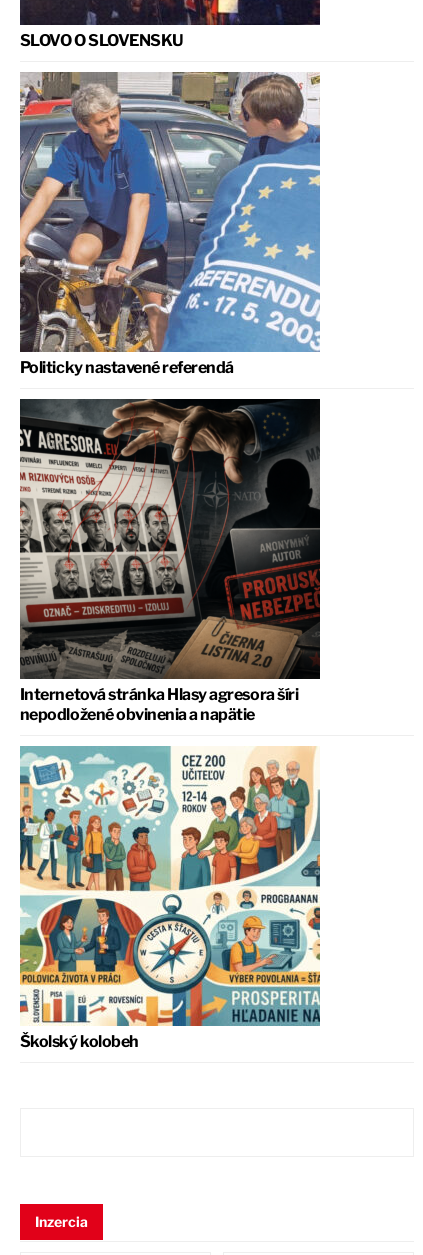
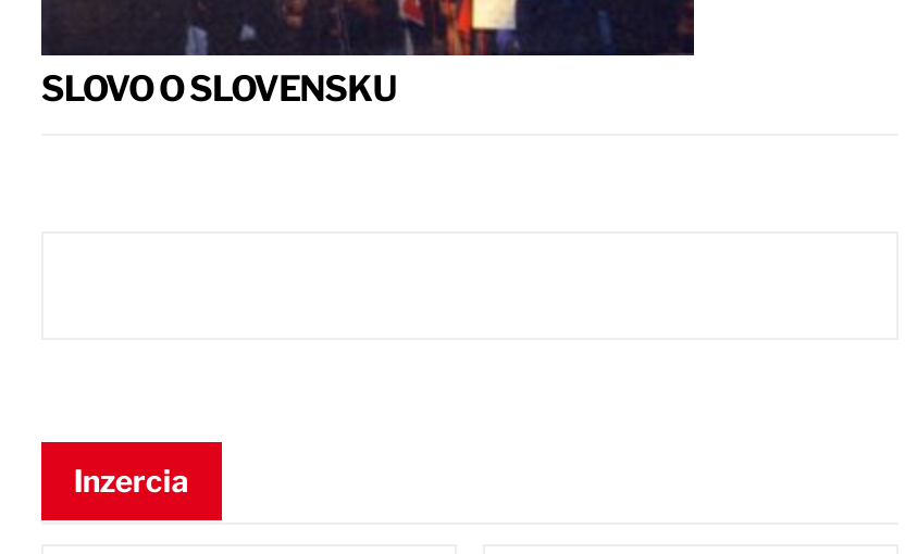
[19,71,321,377] [image] | Politicky nastavené referendá -> none
[19,398,320,724] [image] | Internetová stránka Hlasy agresora šíri | nepodložené obvinenia a napätie -> none
[19,745,321,1051] [image] | Školský kolobeh -> none

